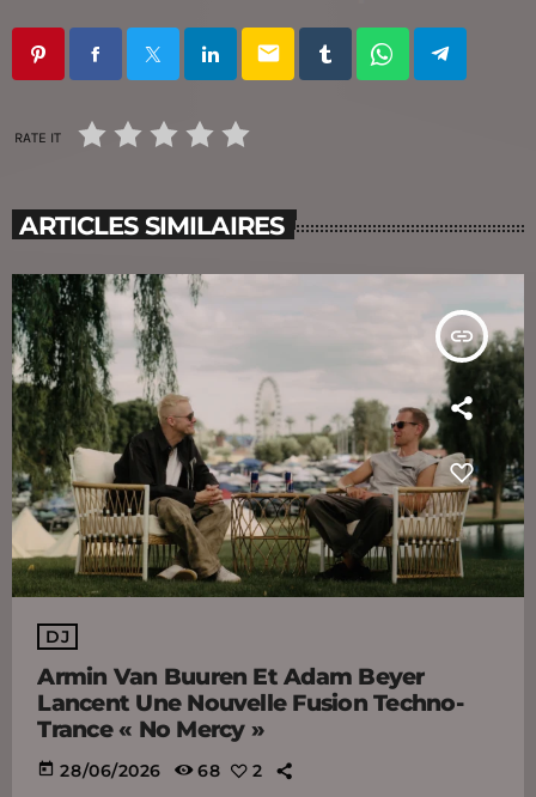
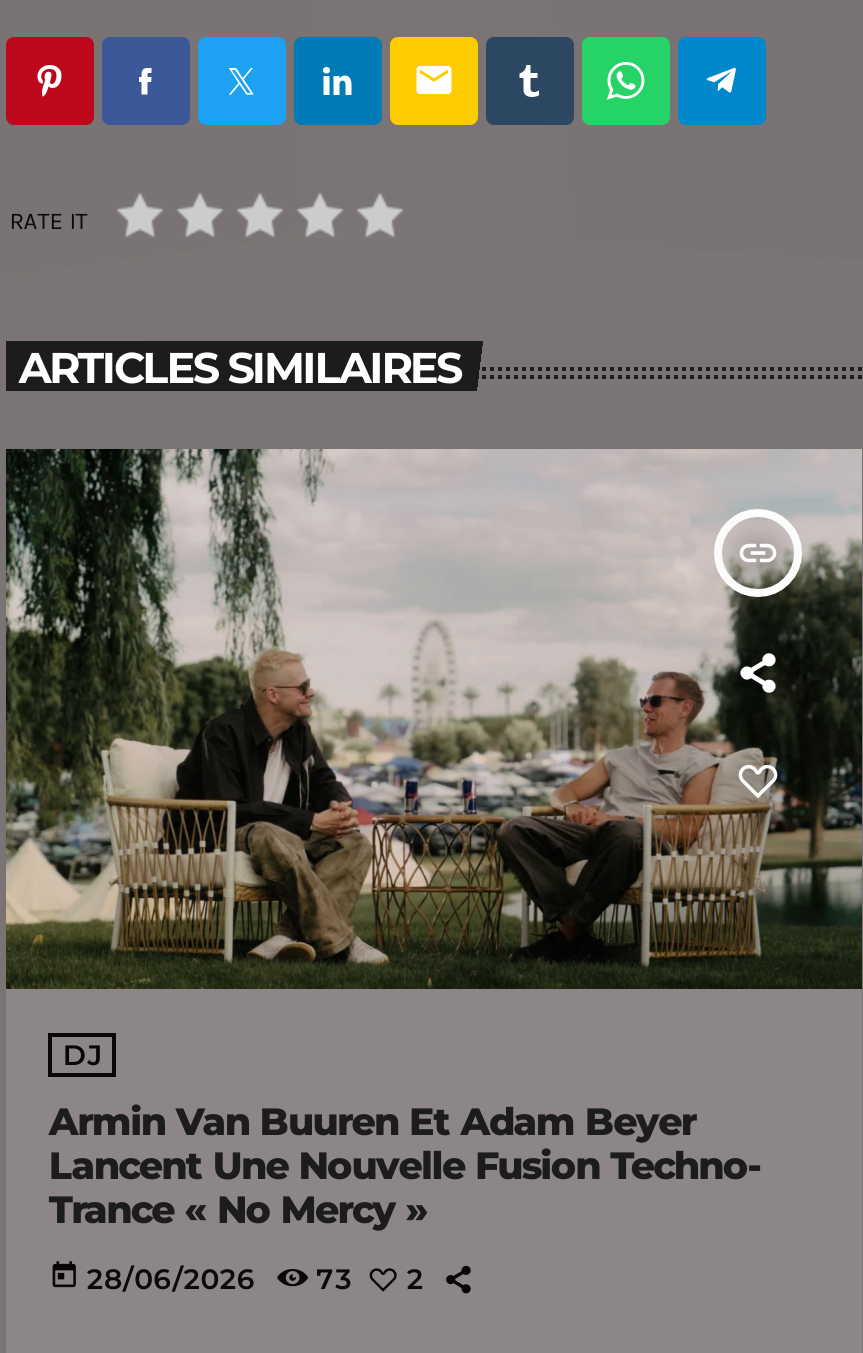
[198,760,220,782] 68 -> [316,1261,352,1297] 73

